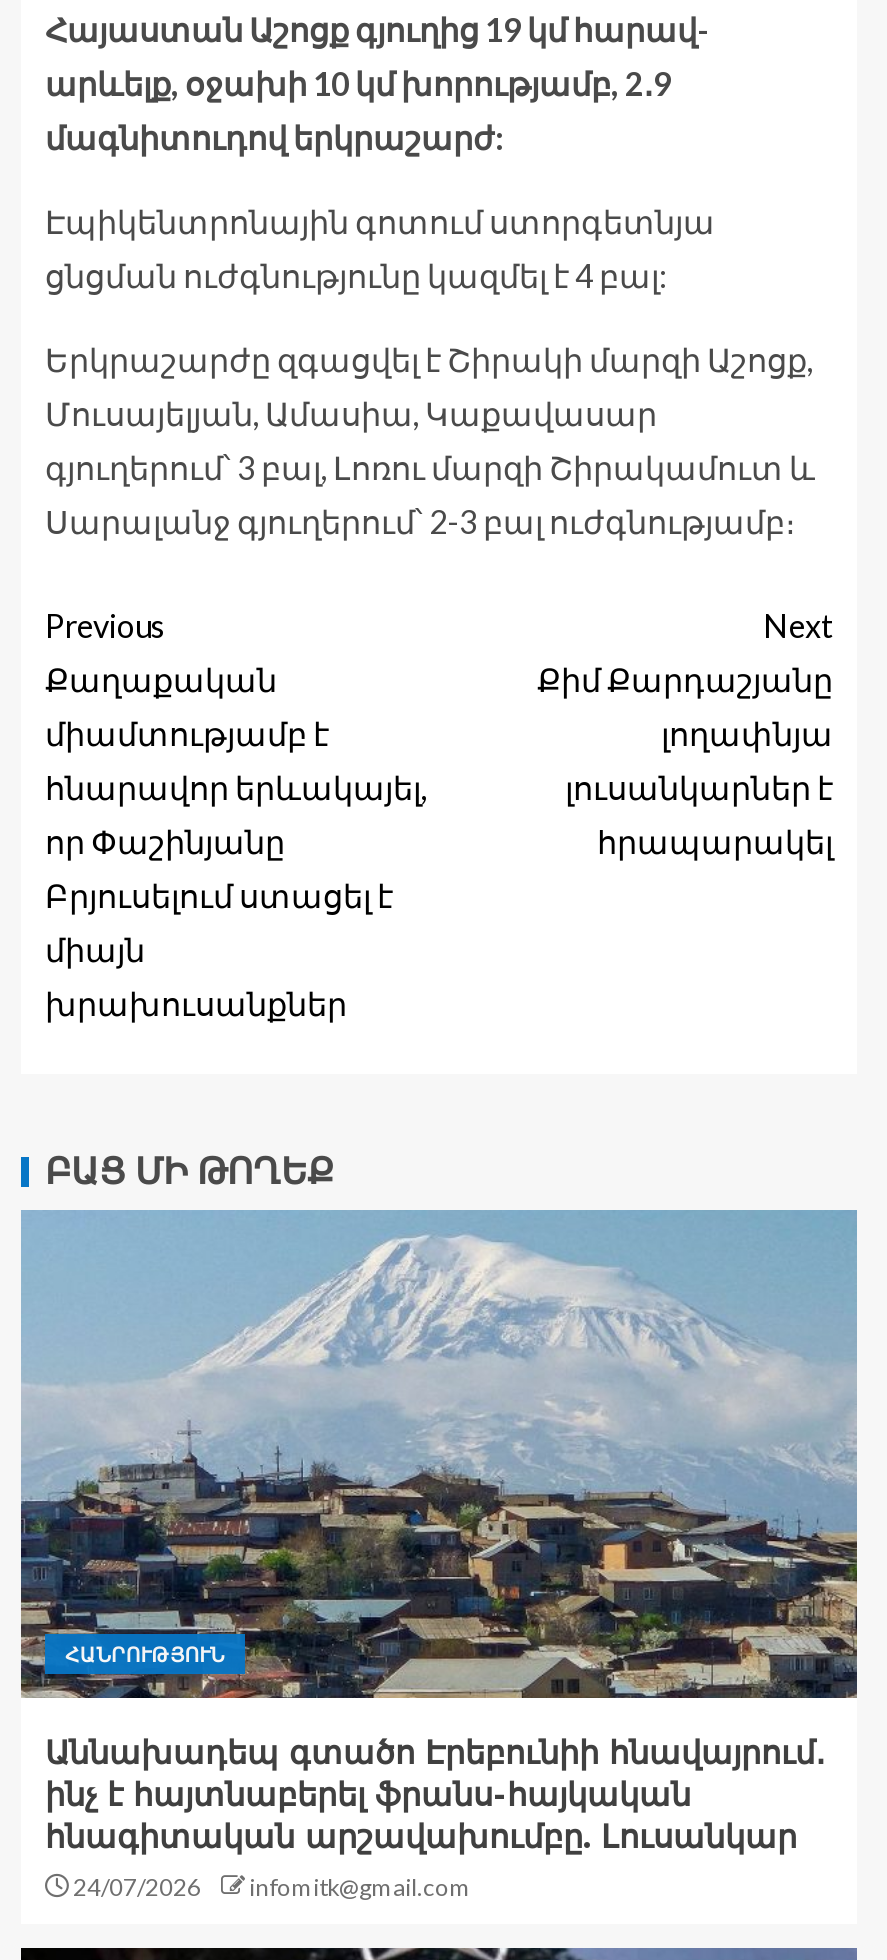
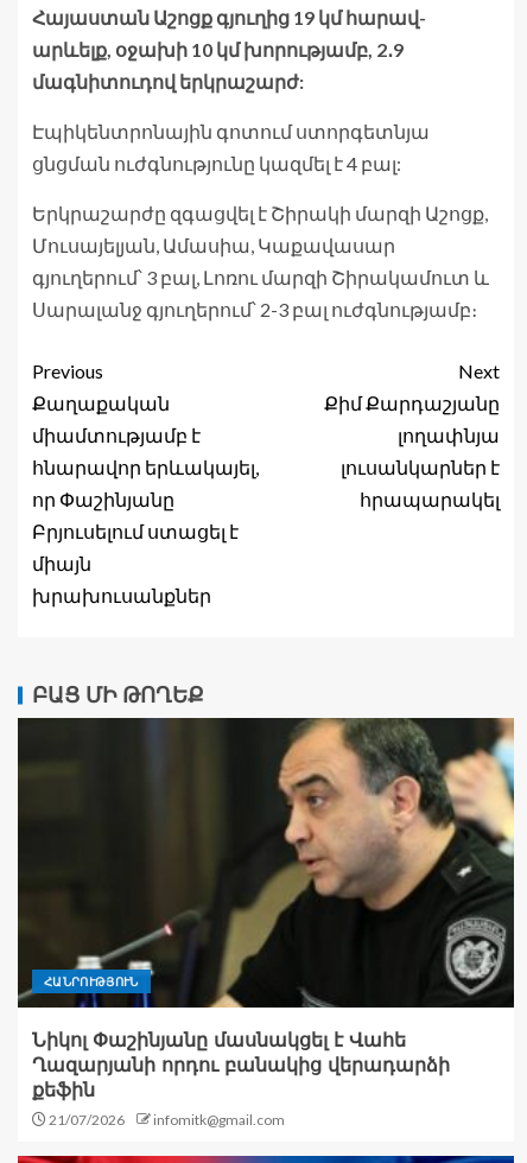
[19,1208,859,1902] [image] | Աննախադեպ գտածո Էրեբունիի հնավայրում․ | ինչ է հայտնաբերել ֆրանս-հայկական | հնագիտական արշավախումբը. Լուսանկար | 24/07/2026 -> [17,717,515,1129] [image] | Նիկոլ Փաշինյանը մասնակցել է Վահե | Ղազարյանի որդու բանակից վերադարձի | քեֆին | 21/07/2026

